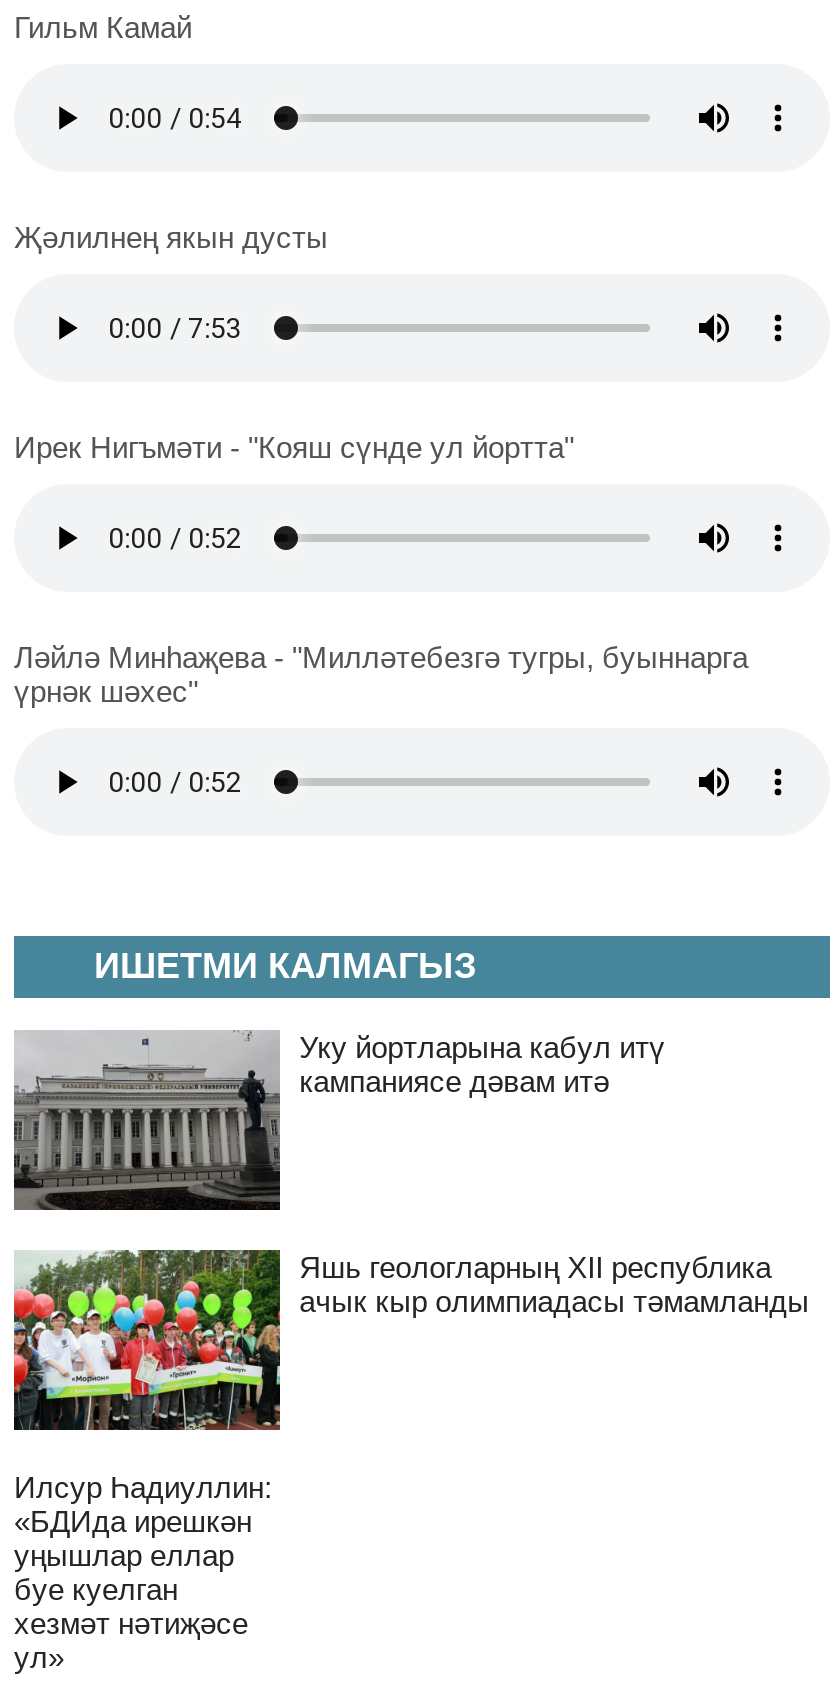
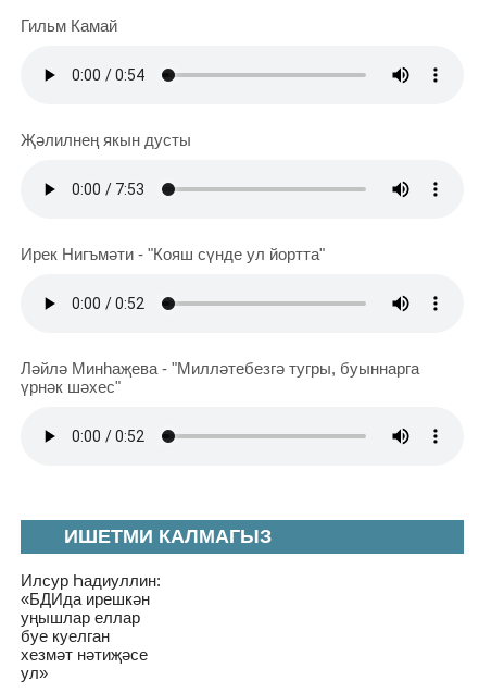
[12,1030,665,1212] [image] | Уку йортларына кабул итү | кампаниясе дәвам итә -> none
[12,1248,809,1432] [image] | Яшь геологларның XII республика | ачык кыр олимпиадасы тәмамланды -> none

